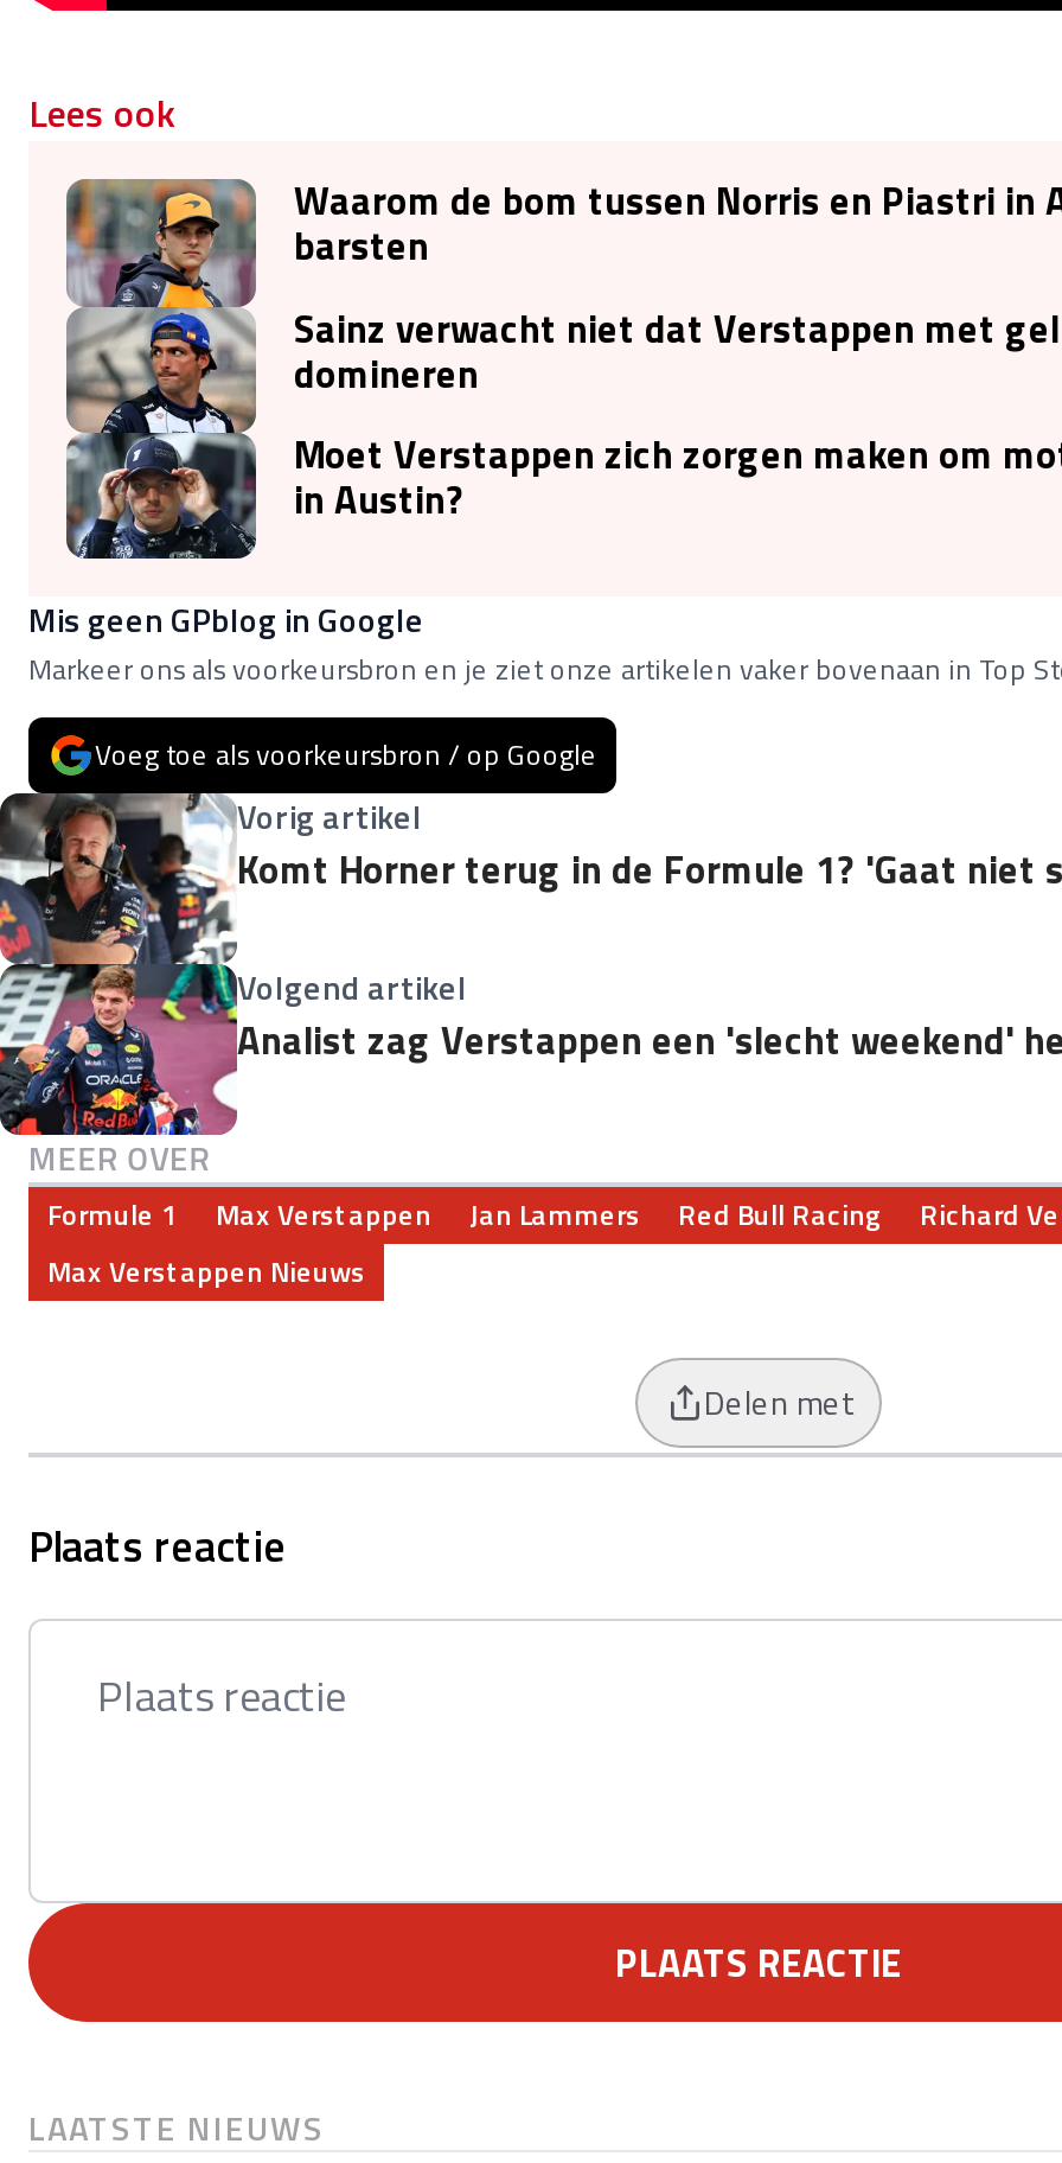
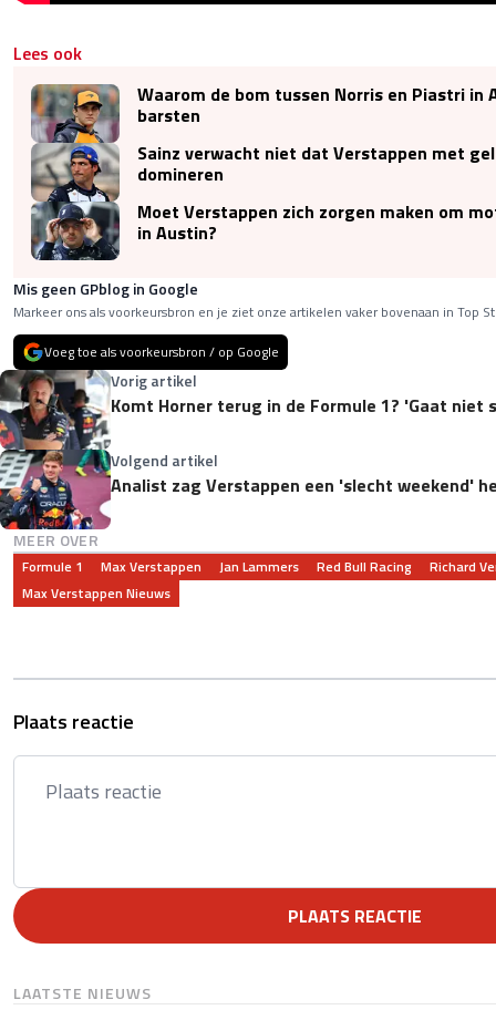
[704,1376,851,1426] Delen met -> none

